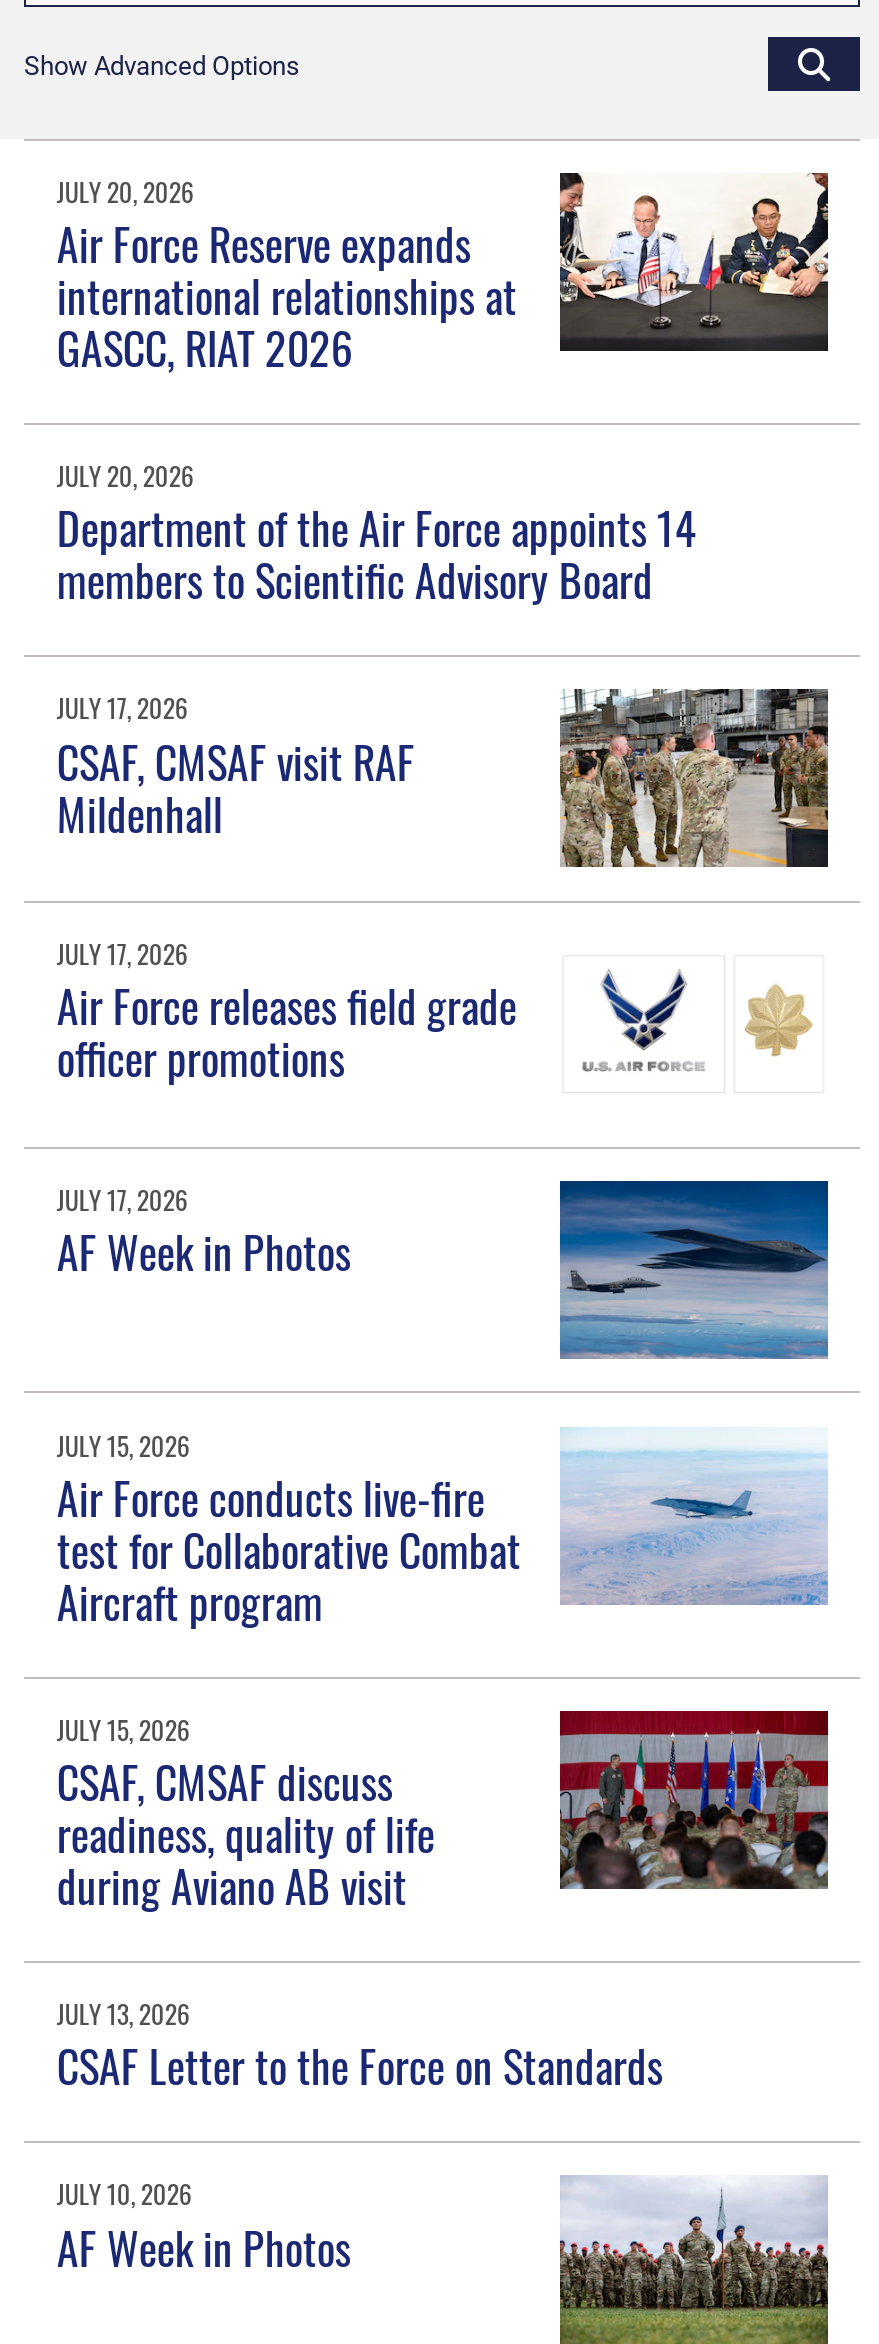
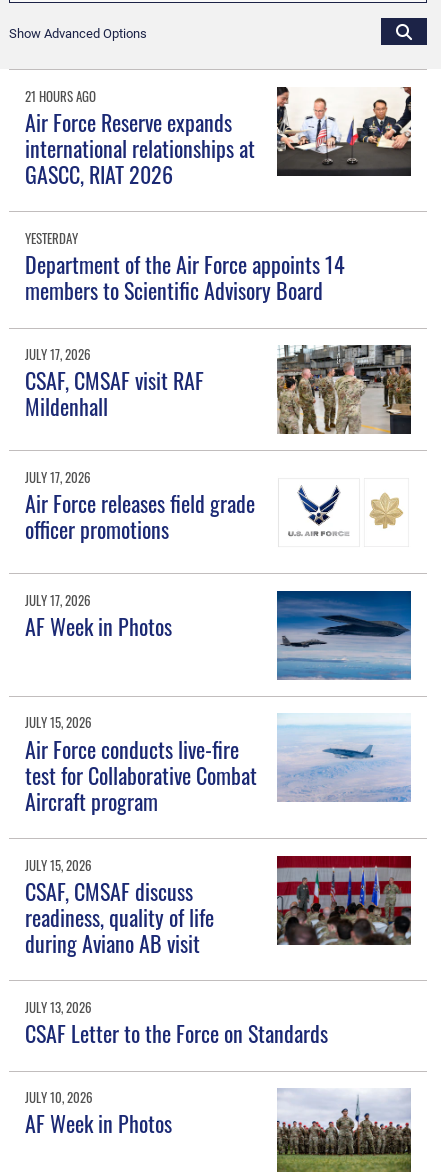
[57,171,195,211] JULY 20, 2026 -> [25,86,96,106] 21 HOURS AGO
[57,456,195,496] JULY 20, 2026 -> [25,228,78,248] YESTERDAY

